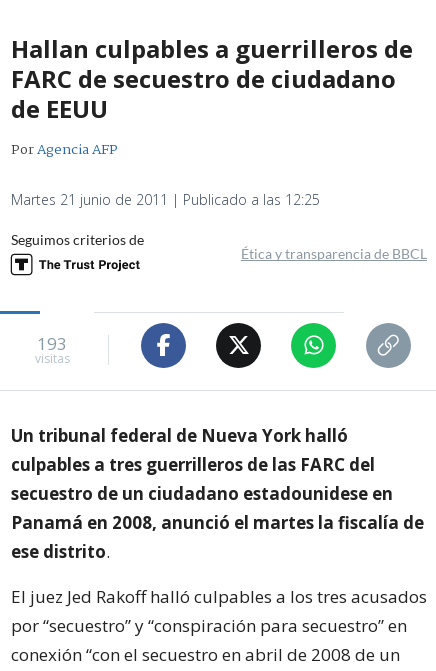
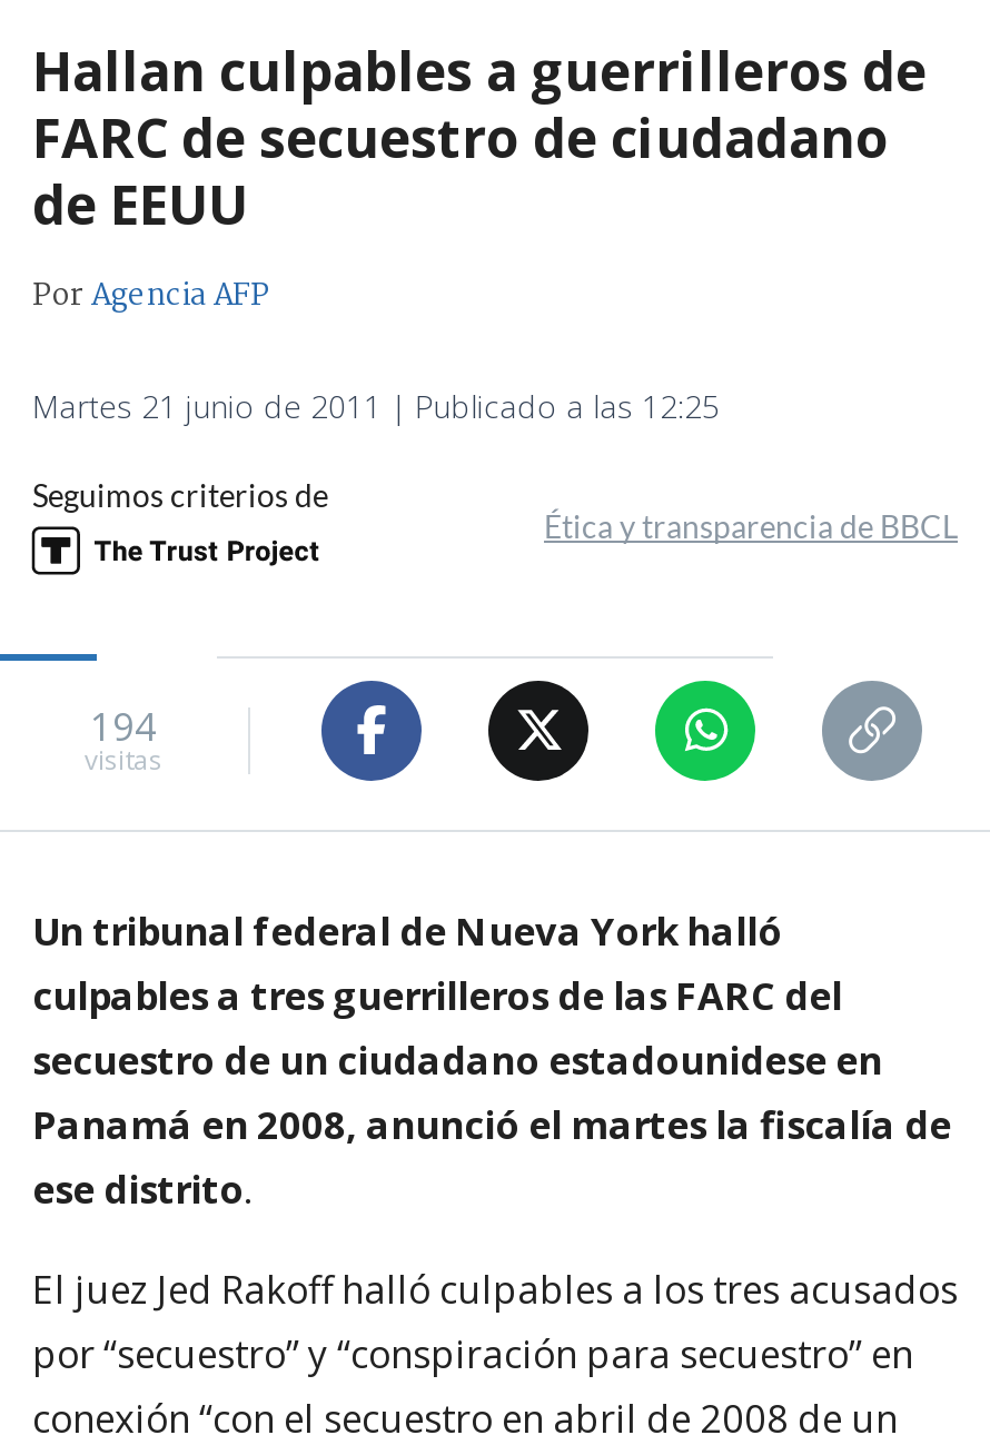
[37,332,67,355] 193 -> [90,701,157,753] 194

